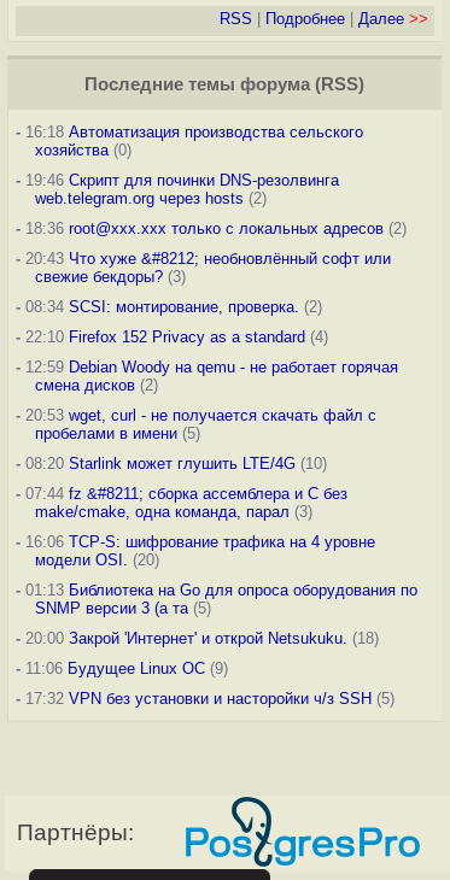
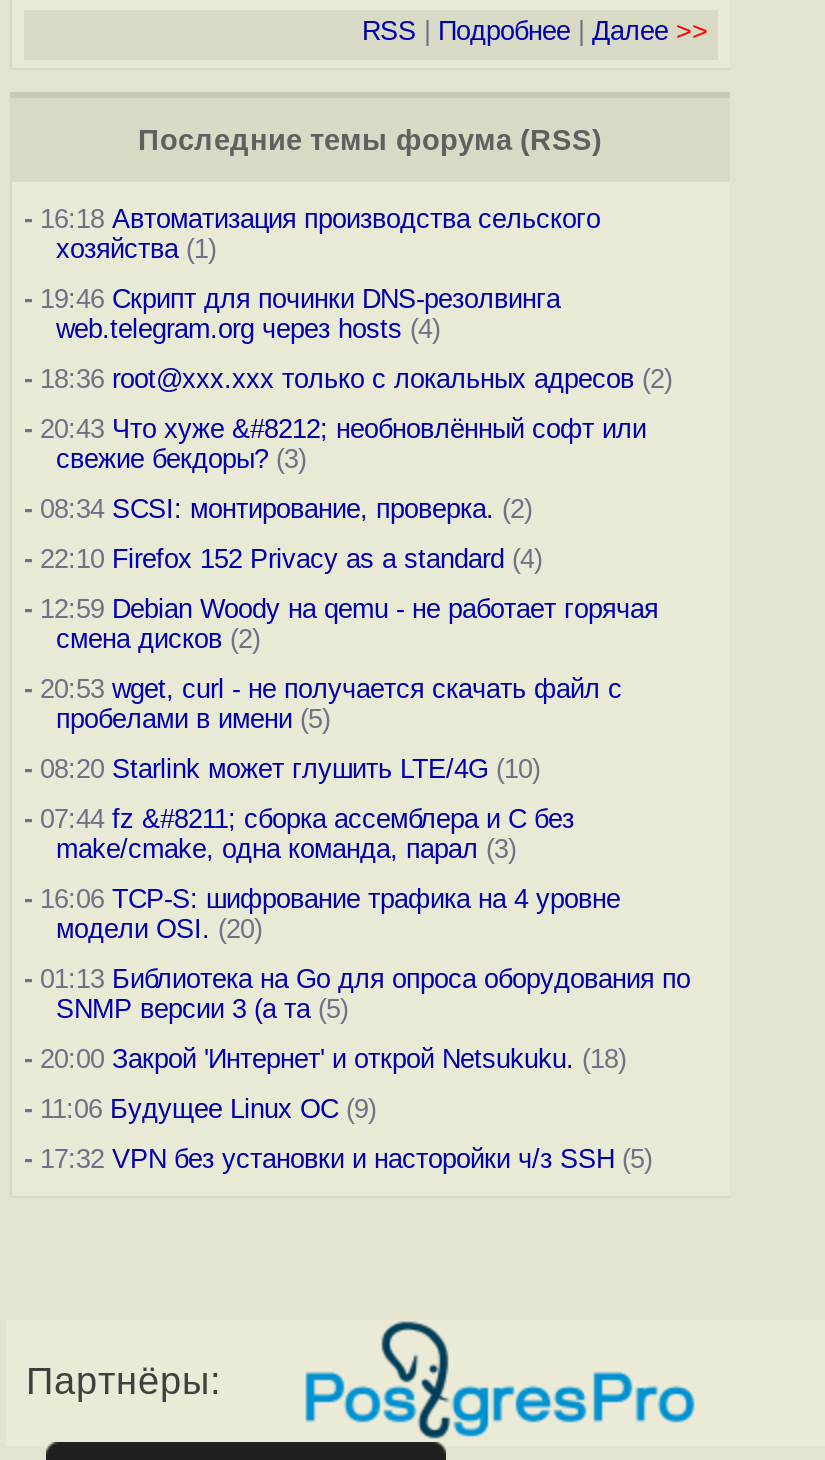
[35,141,132,159] хозяйства (0) -> [56,234,216,264] хозяйства (1)
[35,189,267,207] web.telegram.org через hosts (2) -> [56,314,440,344] web.telegram.org через hosts (4)

